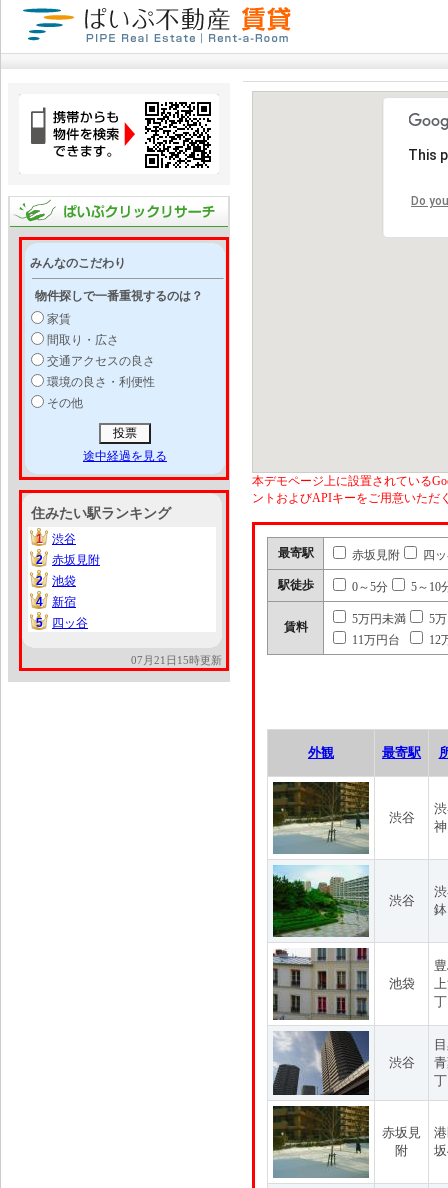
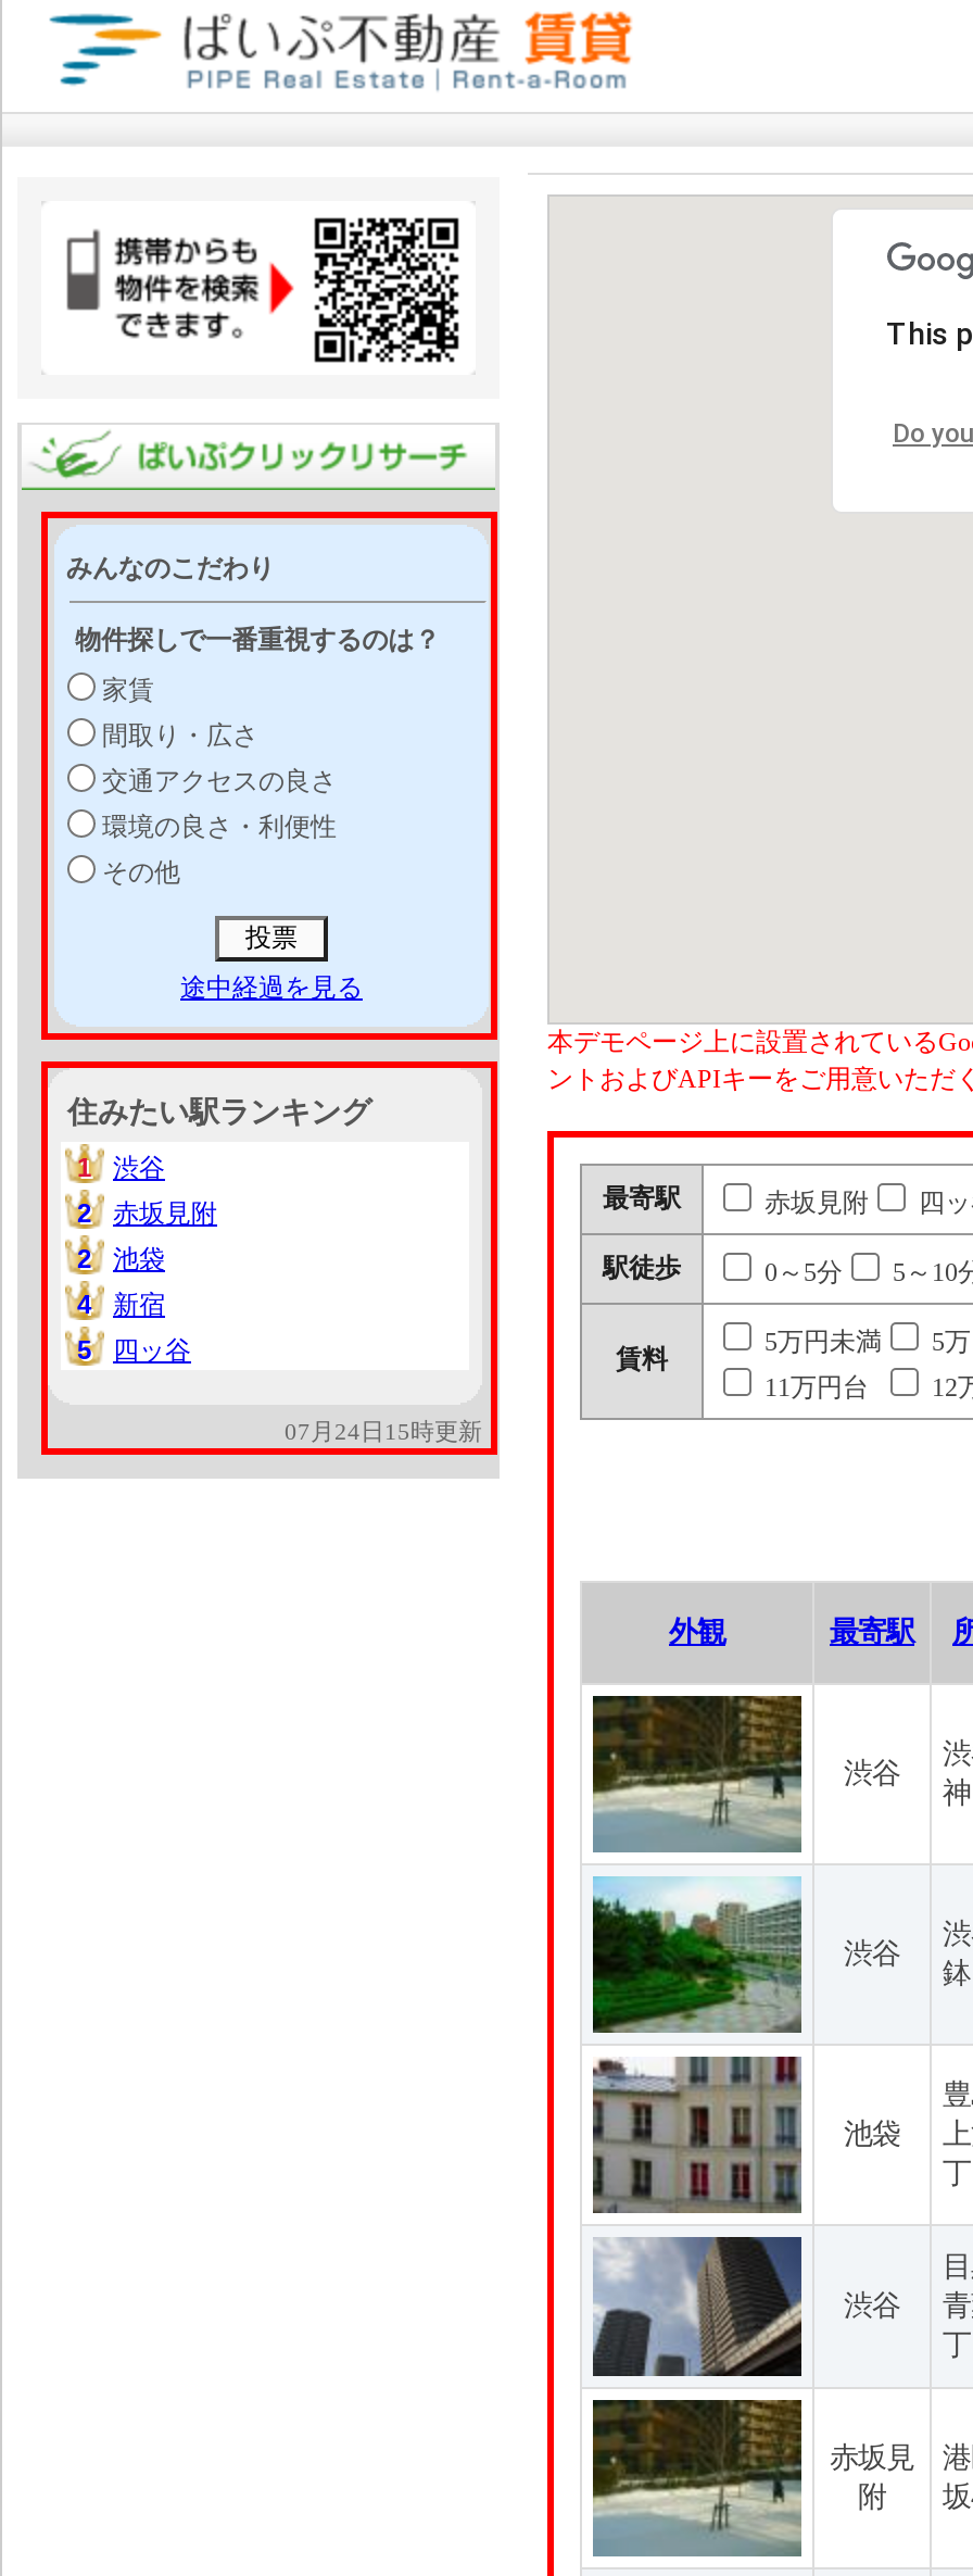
[131,654,222,666] 07月21日15時更新 -> [285,1418,482,1444] 07月24日15時更新

